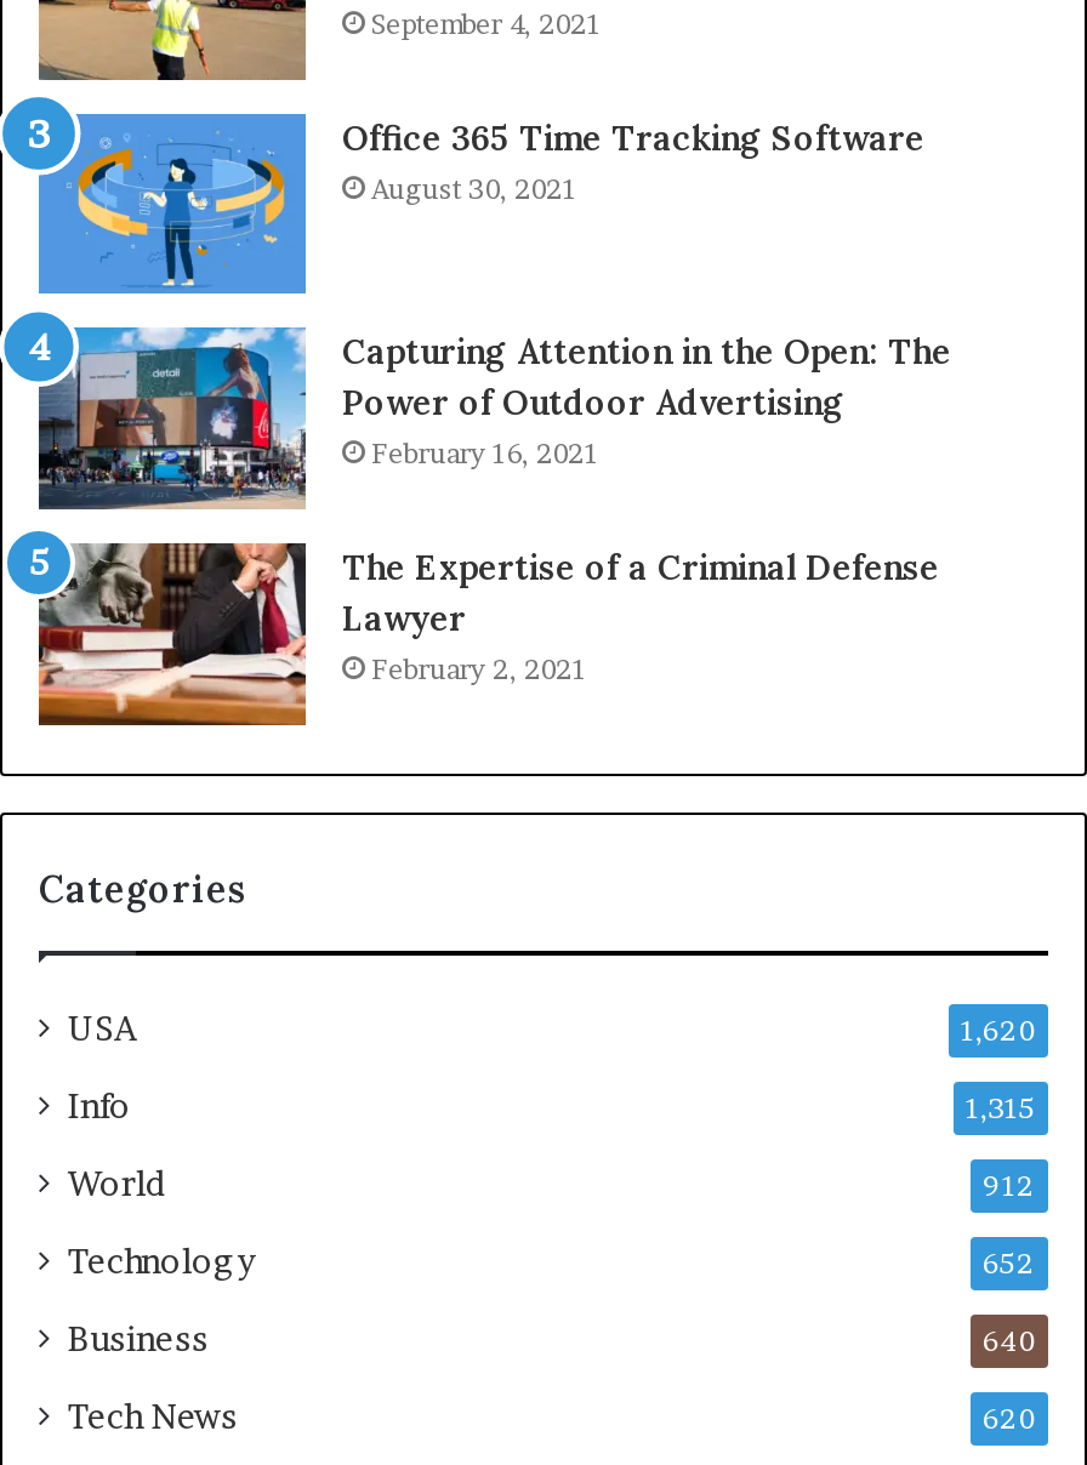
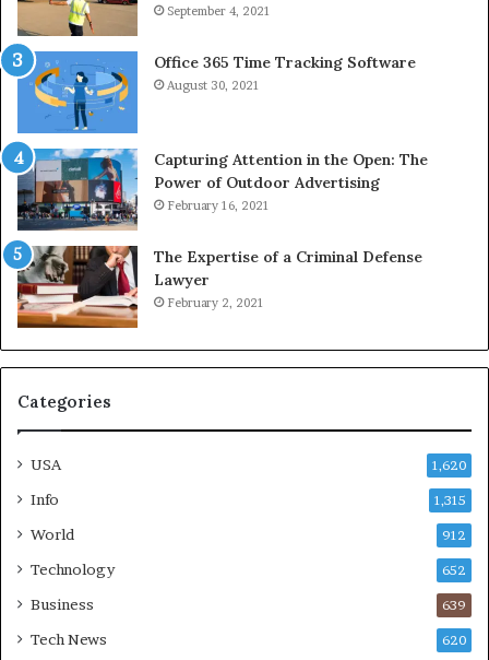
[983,1326,1036,1359] 640 -> [442,597,466,613] 639

